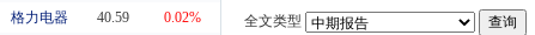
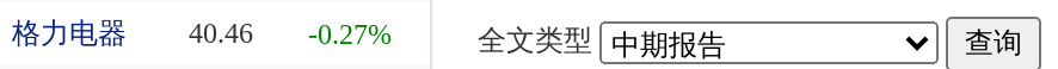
[97,9,129,26] 40.59 -> [189,17,253,50] 40.46
[164,10,201,26] 0.02% -> [308,17,392,50] -0.27%

